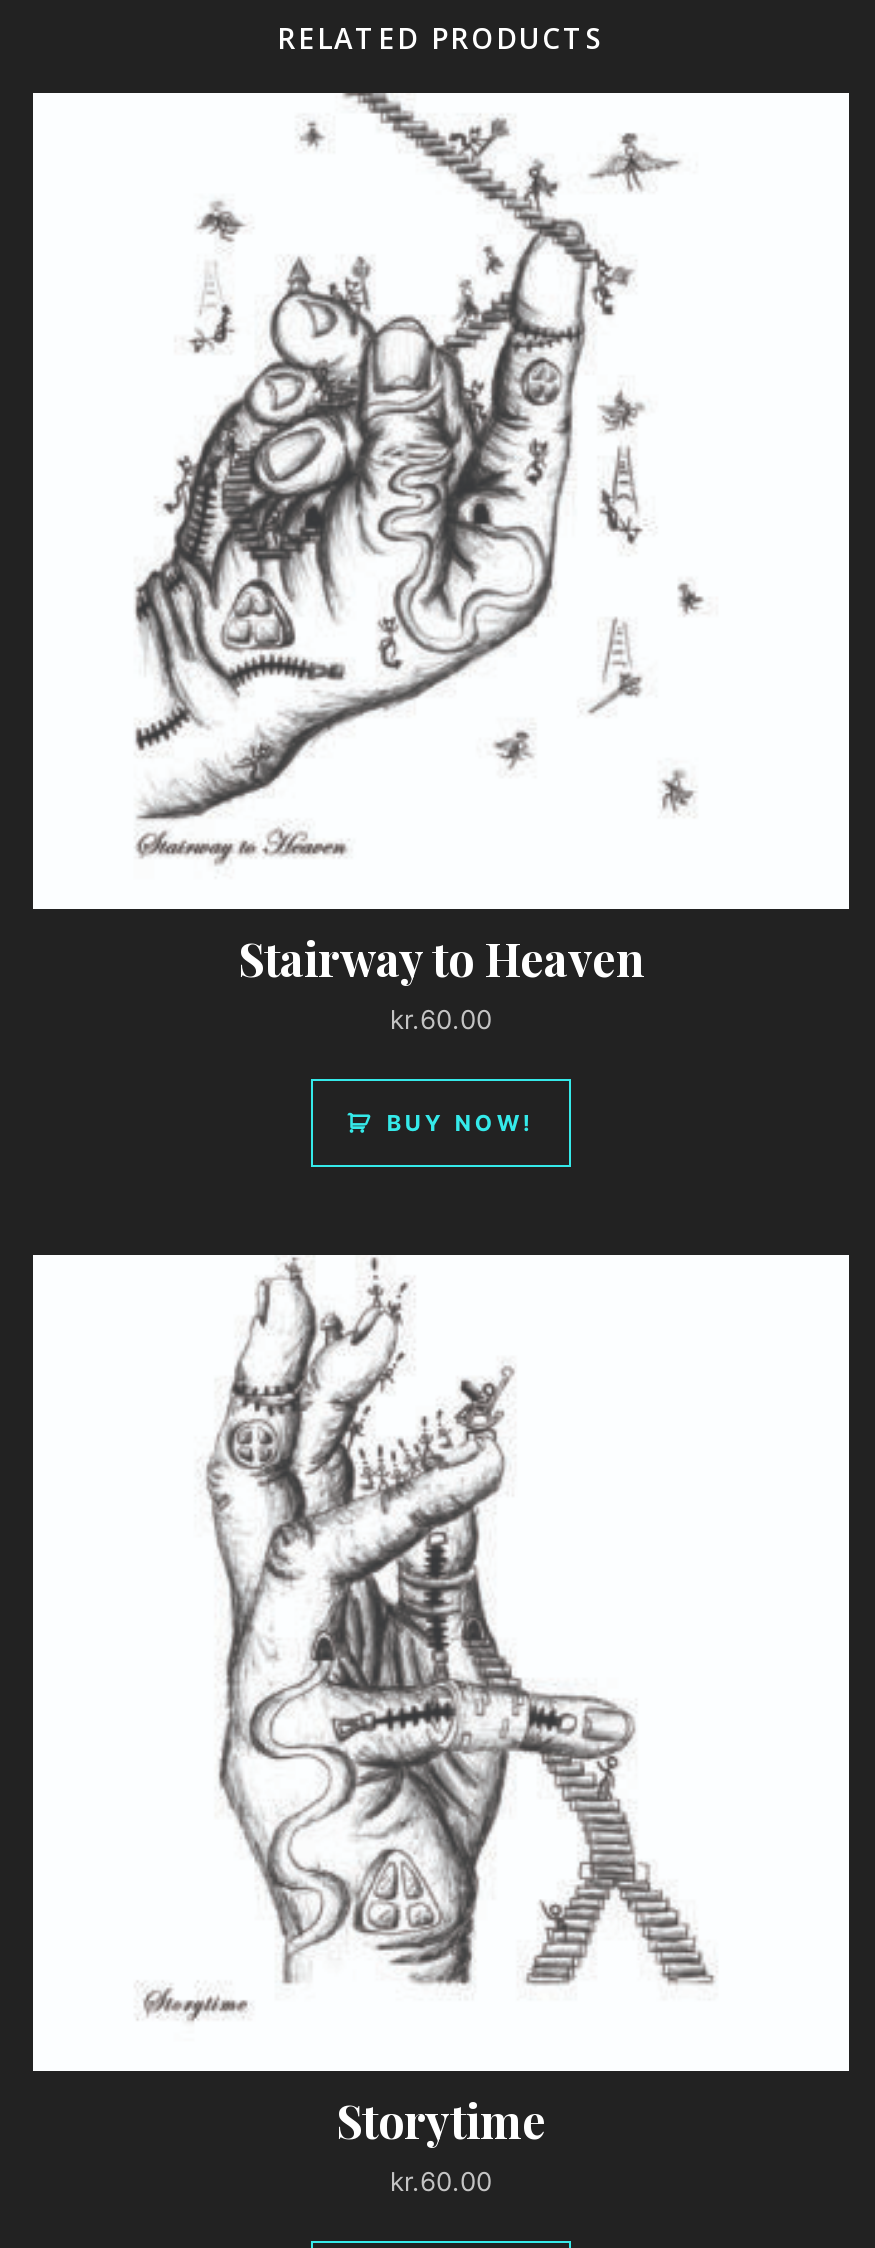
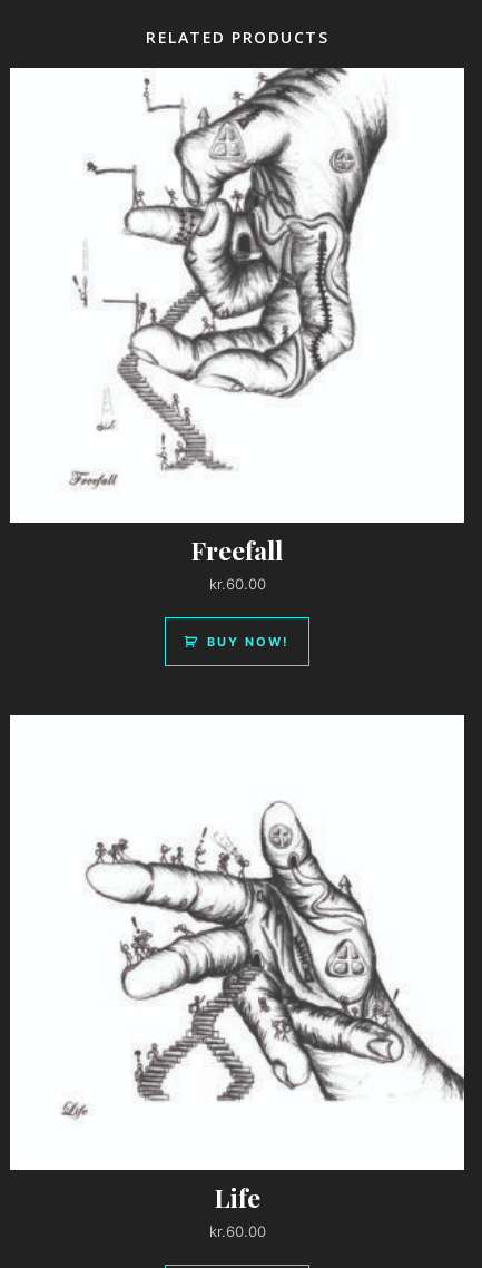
[133,91,711,989] [image] | Stairway to Heaven -> [67,68,390,567] [image] | Freefall
[127,1257,851,2152] [image] | Storytime -> [61,716,464,1215] [image] | Life

